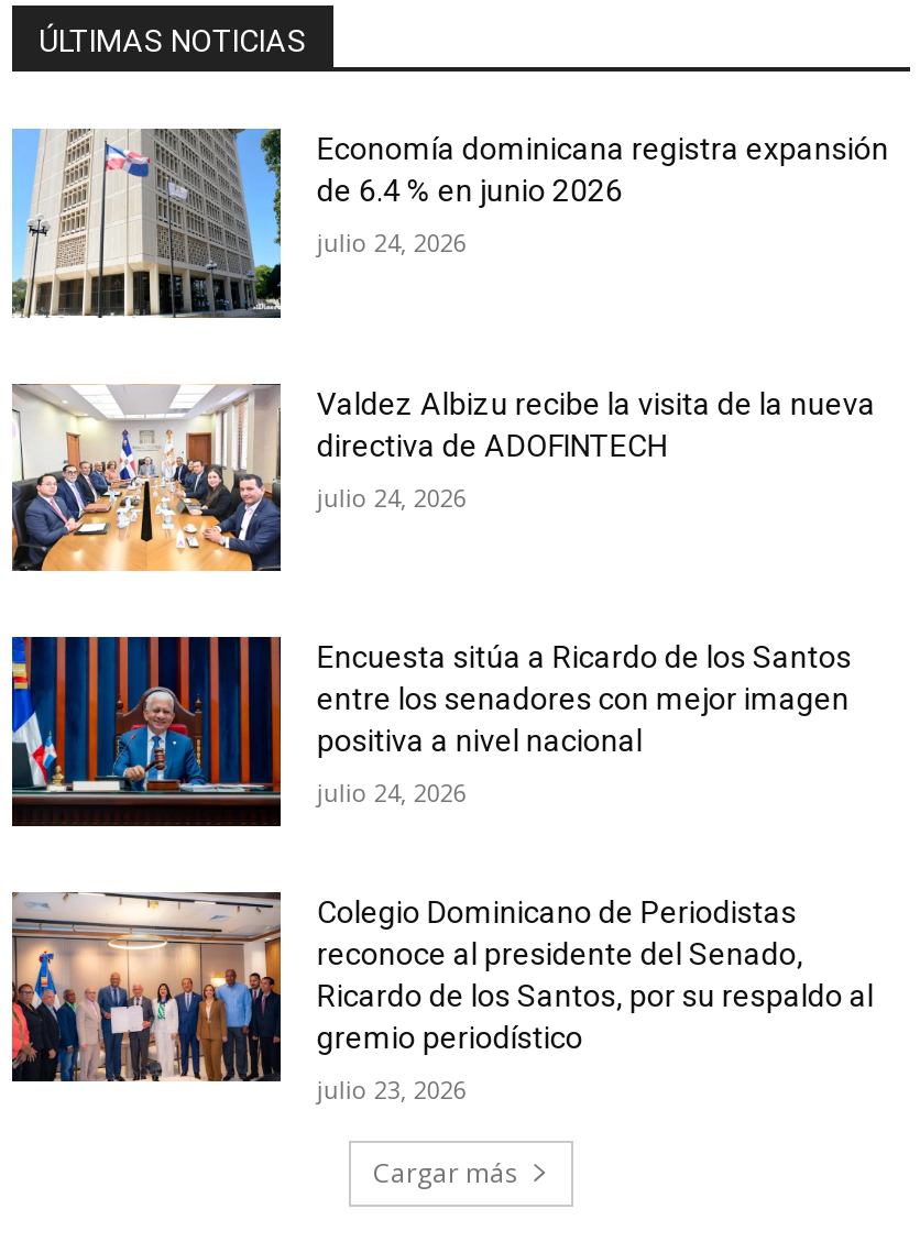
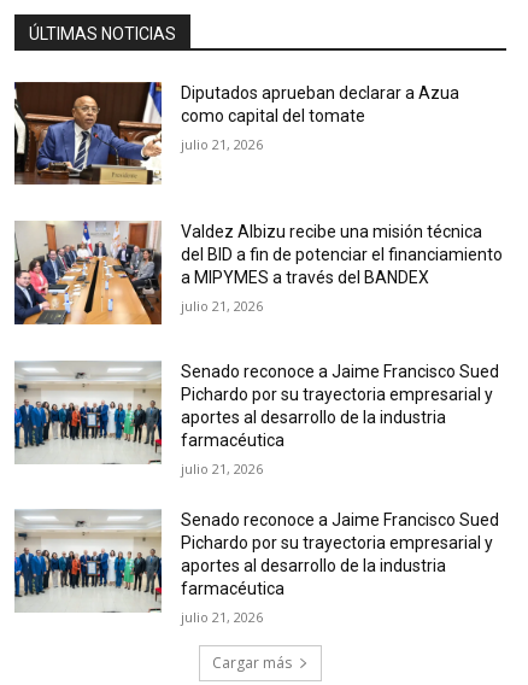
[12,128,889,321] [image] | Economía dominicana registra expansión | de 6.4 % en junio 2026 -> [13,81,460,186] [image] | Diputados aprueban declarar a Azua | como capital del tomate
[317,226,466,259] julio 24, 2026 -> [181,135,263,153] julio 21, 2026
[10,385,876,574] [image] | Valdez Albizu recibe la visita de la nueva | directiva de ADOFINTECH -> [13,221,503,326] [image] | Valdez Albizu recibe una misión técnica | del BID a fin de potenciar el financiamiento | a MIPYMES a través del BANDEX
[317,480,466,513] julio 24, 2026 -> [181,297,263,315] julio 21, 2026
[10,636,852,829] [image] | Encuesta sitúa a Ricardo de los Santos | entre los senadores con mejor imagen | positiva a nivel nacional -> [13,361,500,464] [image] | Senado reconoce a Jaime Francisco Sued | Pichardo por su trayectoria empresarial y | aportes al desarrollo de la industria | farmacéutica
[317,776,466,809] julio 24, 2026 -> [181,459,263,477] julio 21, 2026
[10,891,874,1082] [image] | Colegio Dominicano de Periodistas | reconoce al presidente del Senado, | Ricardo de los Santos, por su respaldo al | gremio periodístico -> [13,509,500,613] [image] | Senado reconoce a Jaime Francisco Sued | Pichardo por su trayectoria empresarial y | aportes al desarrollo de la industria | farmacéutica
[317,1073,466,1106] julio 23, 2026 -> [181,608,263,626] julio 21, 2026

